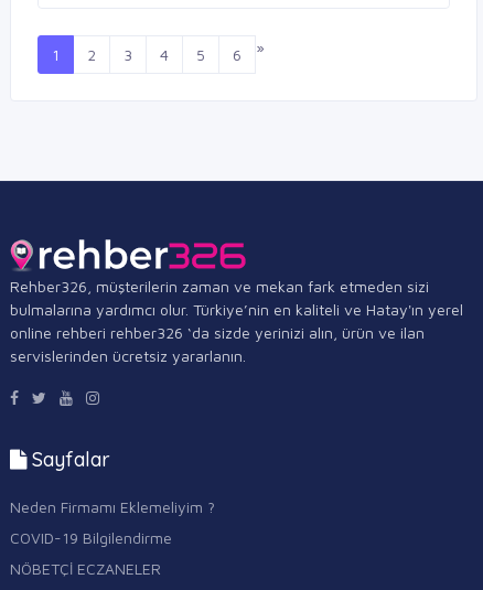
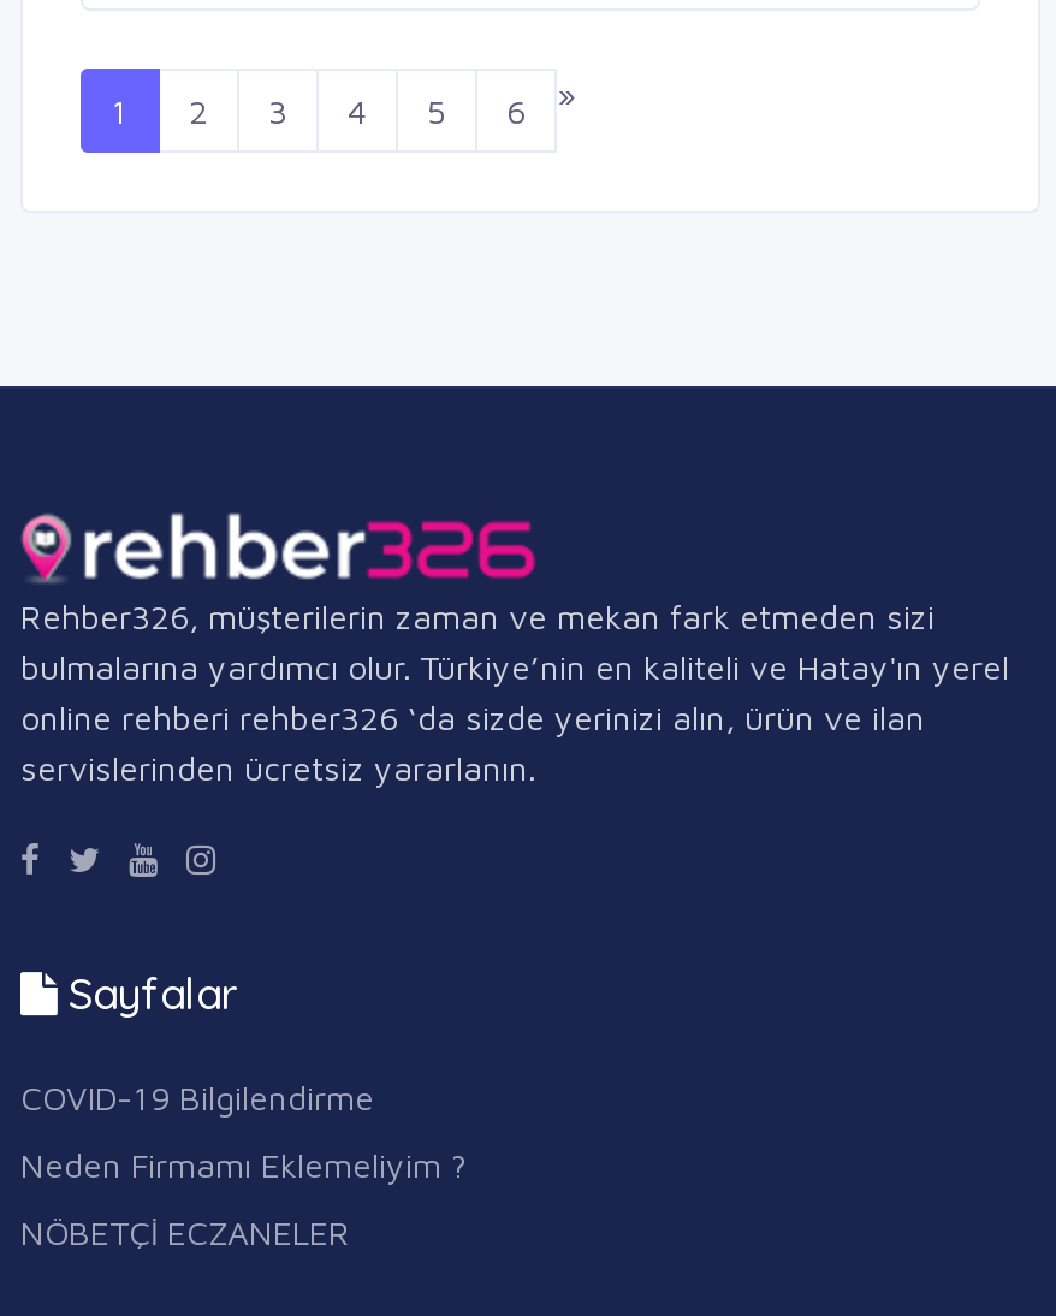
moved [10,497,215,516] -> [20,1143,468,1184]: Neden Firmamı Eklemeliyim ?
moved [10,528,172,546] -> [20,1075,374,1116]: COVID-19 Bilgilendirme

